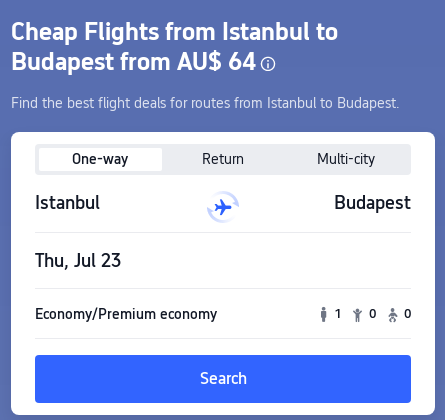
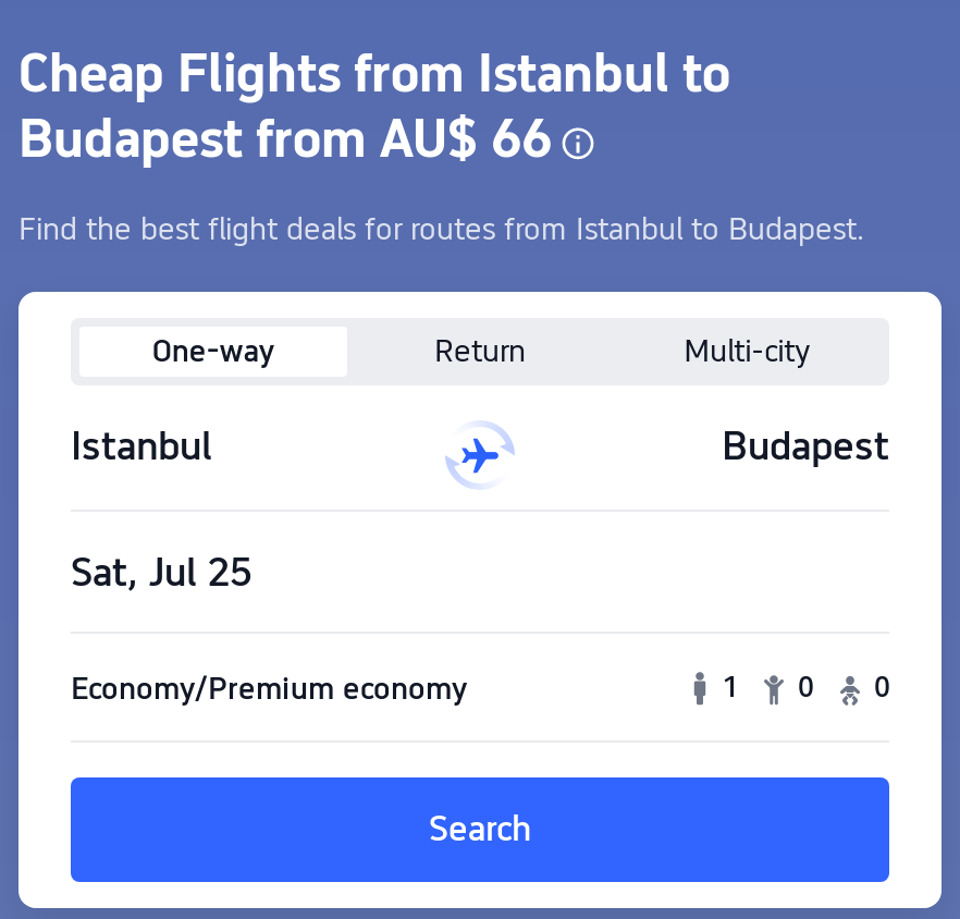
[11,47,256,76] Budapest from AU$ 64 -> [19,107,552,170] Budapest from AU$ 66
[35,250,121,271] Thu, Jul 23 -> [71,549,251,595] Sat, Jul 25

